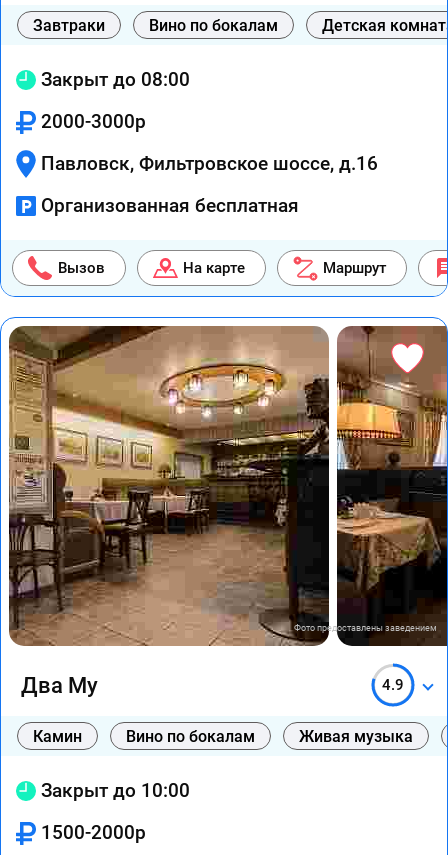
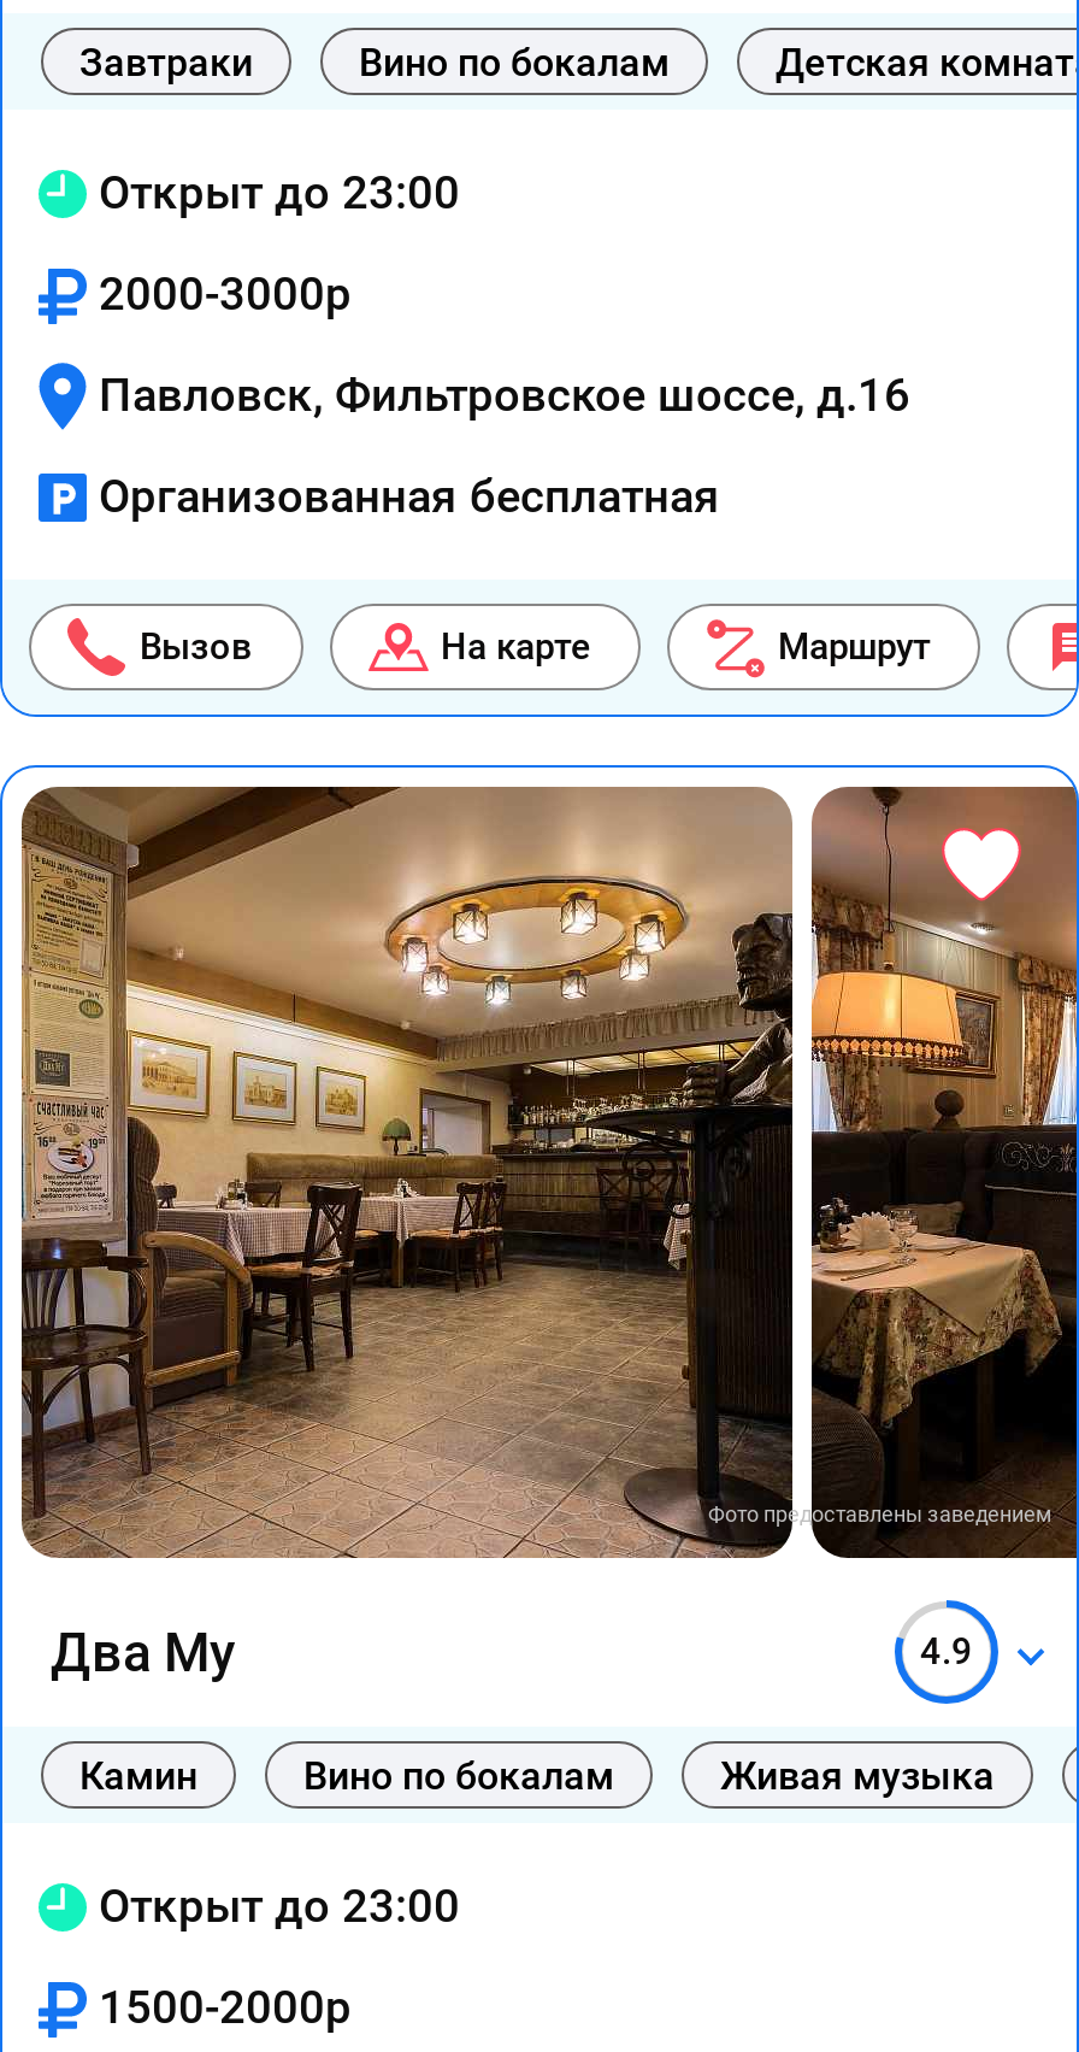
[41,68,190,91] Закрыт до 08:00 -> [99,165,460,221] Открыт до 23:00
[41,779,190,802] Закрыт до 10:00 -> [99,1878,460,1934] Открыт до 23:00

